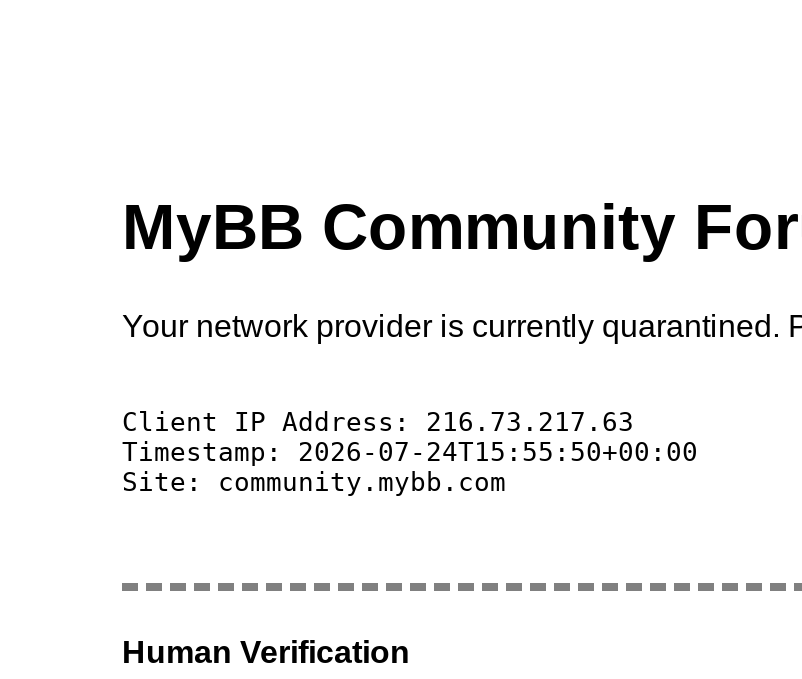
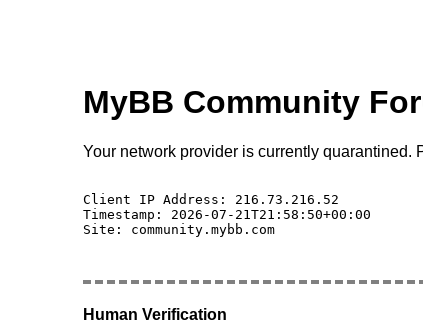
[122,407,650,437] Client IP Address: 216.73.217.63 -> [83,192,347,207] Client IP Address: 216.73.216.52
[122,437,698,467] Timestamp: 2026-07-24T15:55:50+00:00 -> [83,207,371,222] Timestamp: 2026-07-21T21:58:50+00:00

